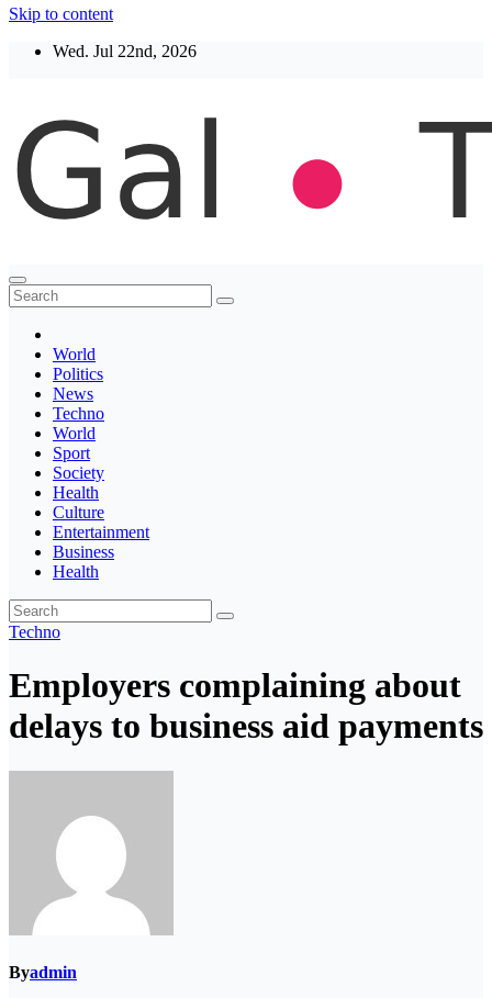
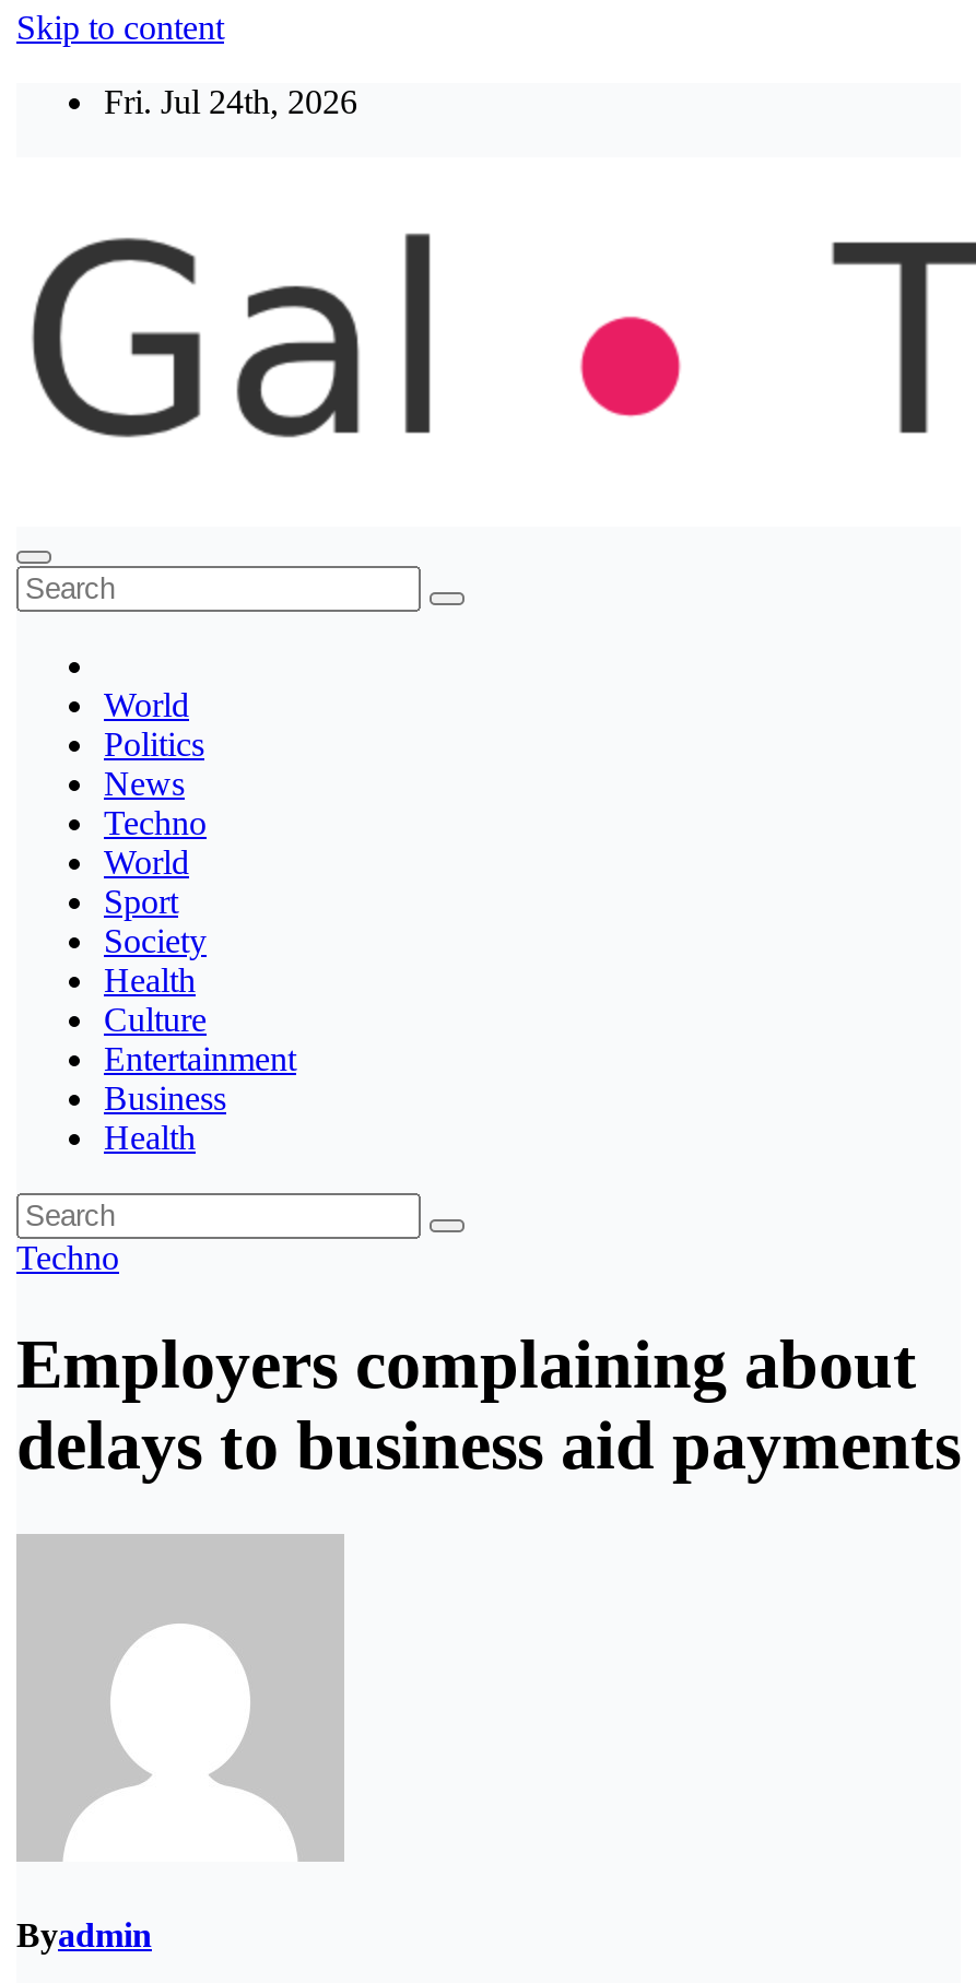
[53,42,197,60] Wed. Jul 22nd, 2026 -> [104,83,357,120] Fri. Jul 24th, 2026

